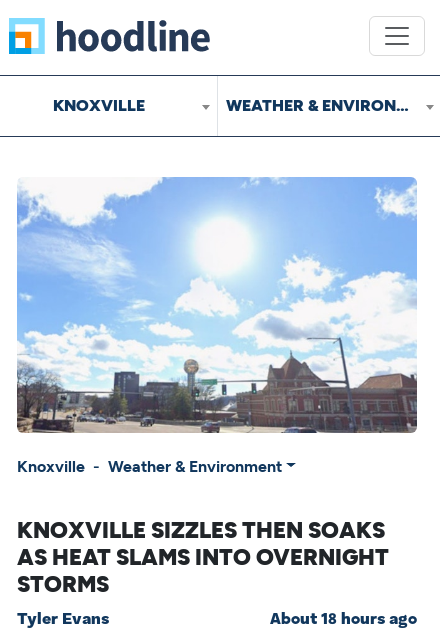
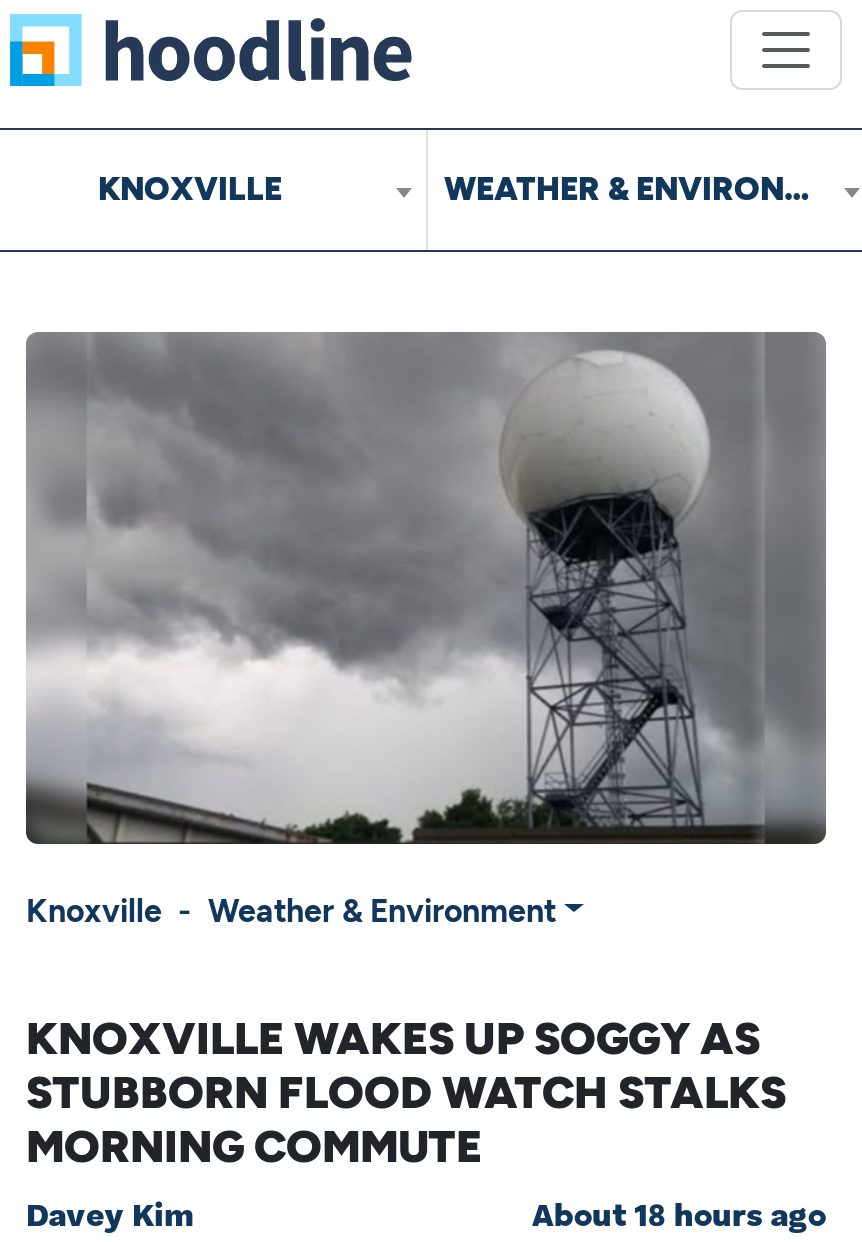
[16,176,418,434] [image] -> [24,330,828,846] [image]
[17,516,389,597] KNOXVILLE SIZZLES THEN SOAKS | AS HEAT SLAMS INTO OVERNIGHT | STORMS -> [26,1011,786,1173] KNOXVILLE WAKES UP SOGGY AS | STUBBORN FLOOD WATCH STALKS | MORNING COMMUTE
[17,611,109,627] Tyler Evans -> [26,1201,194,1233] Davey Kim

